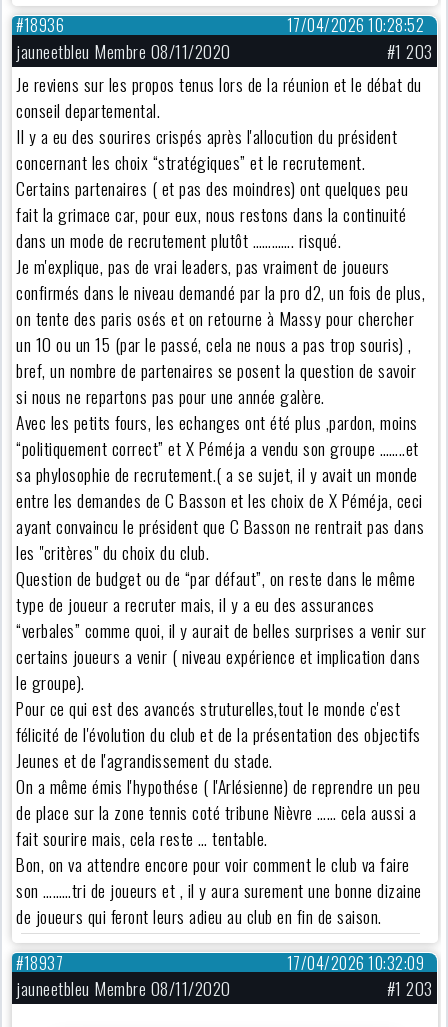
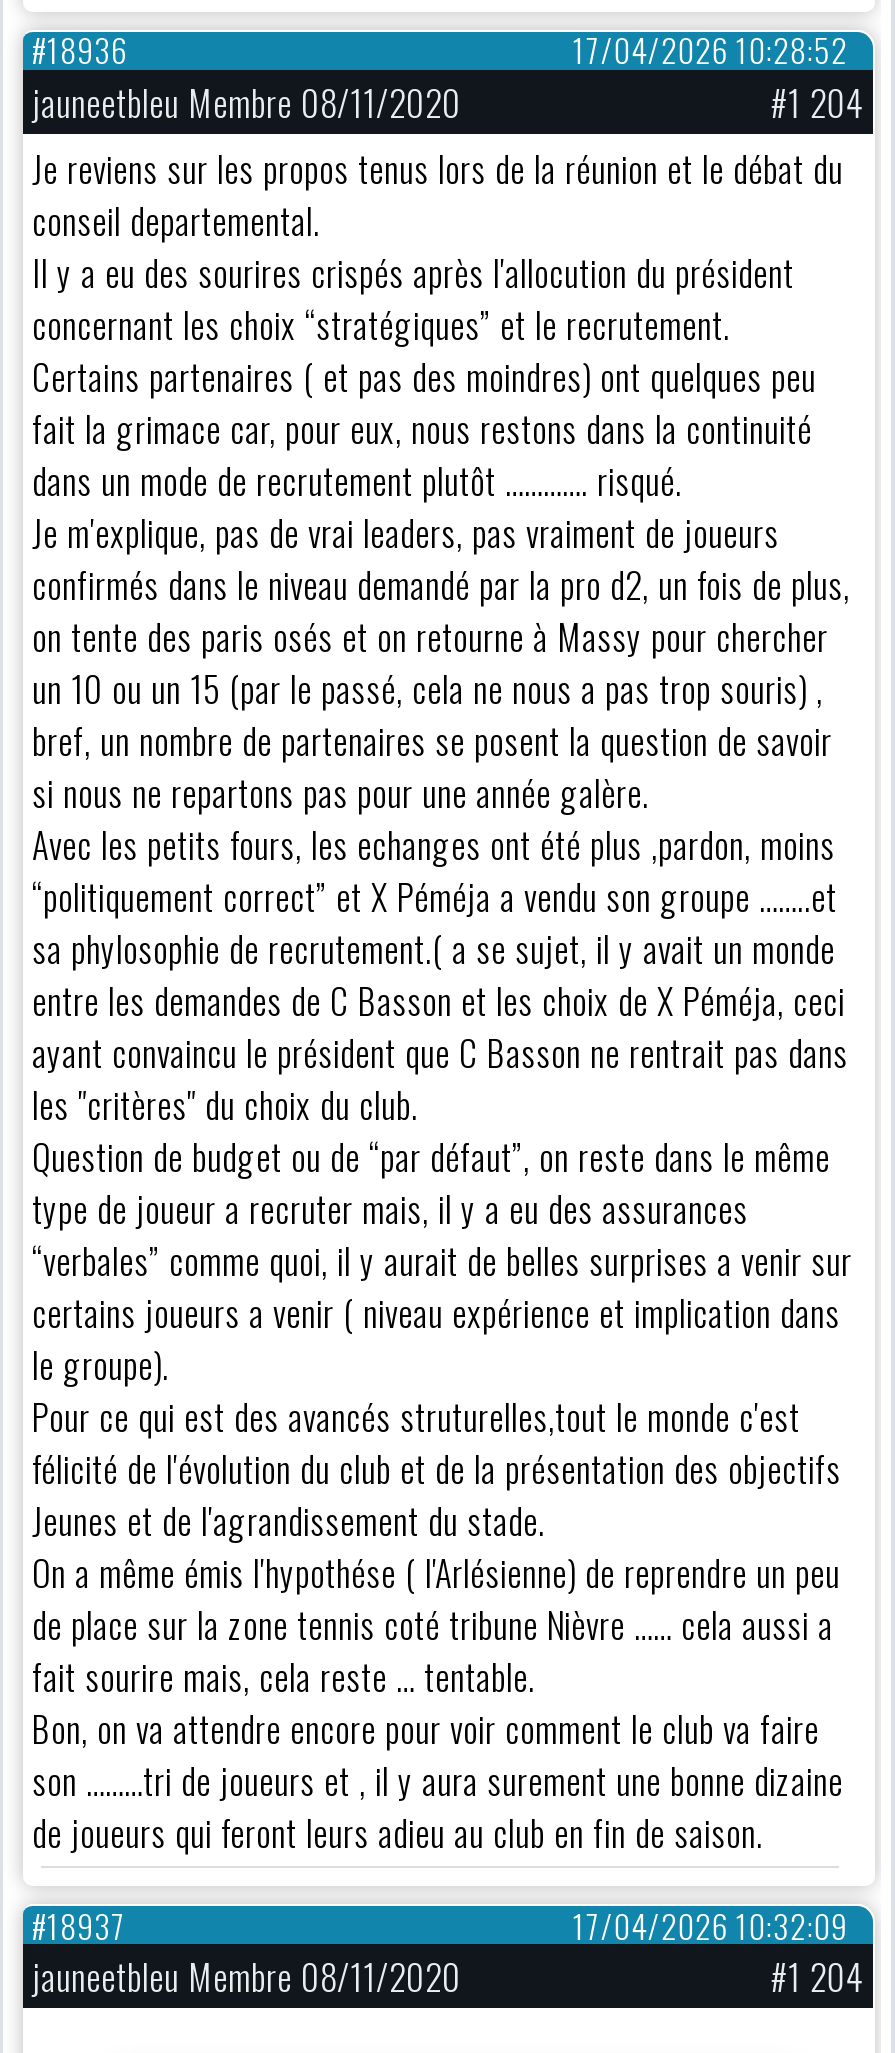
[387,38,433,64] #1 203 -> [771,76,865,128] #1 204
[387,975,433,1001] #1 203 -> [771,1951,865,2003] #1 204

